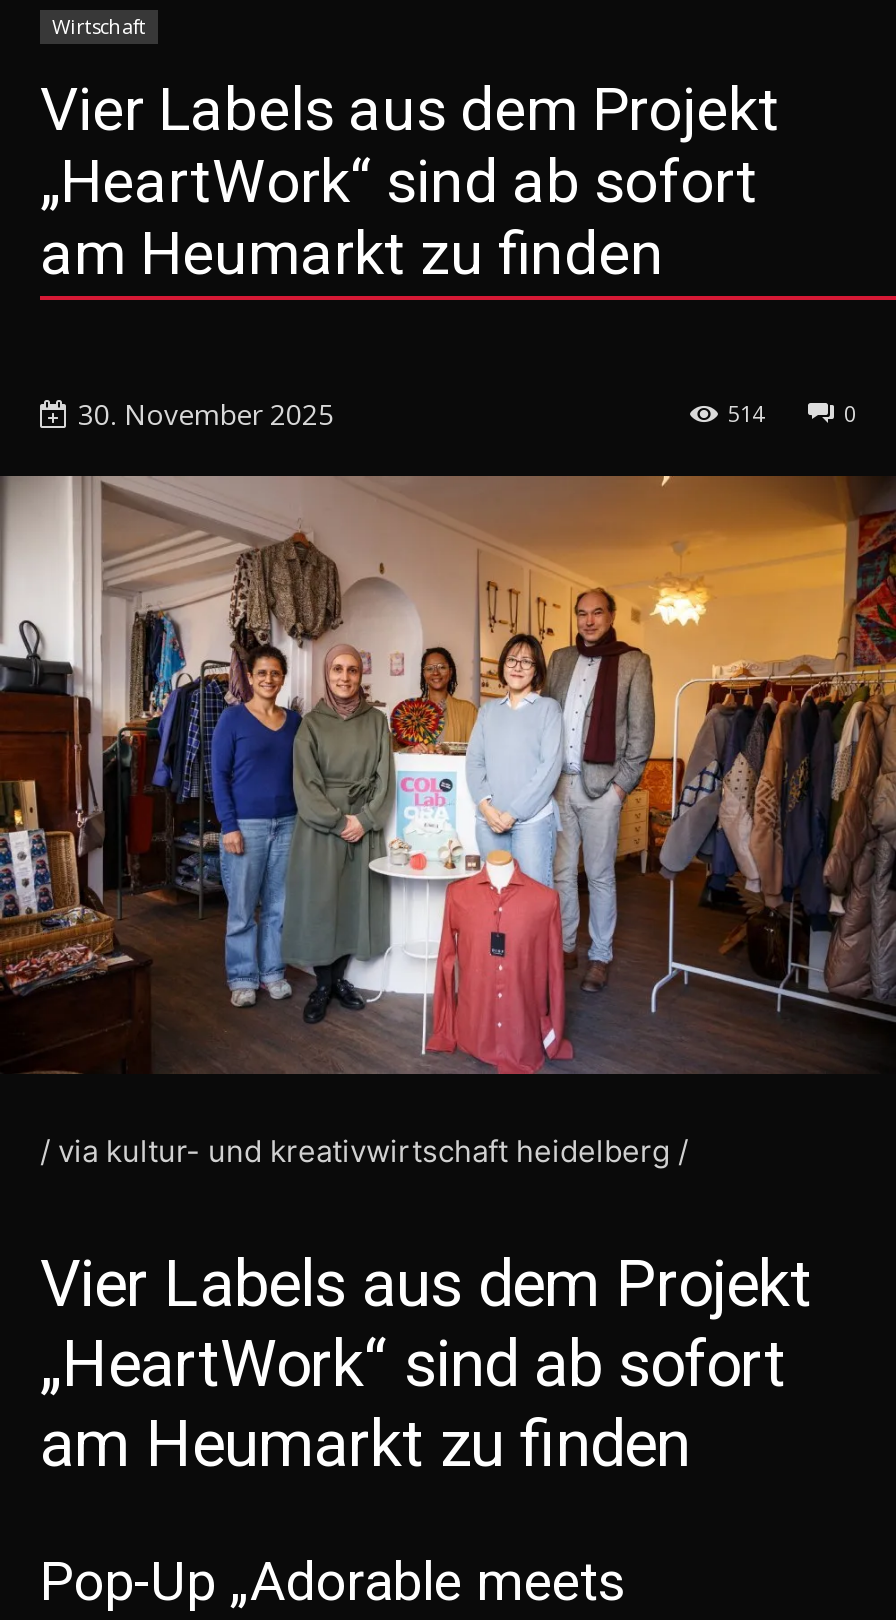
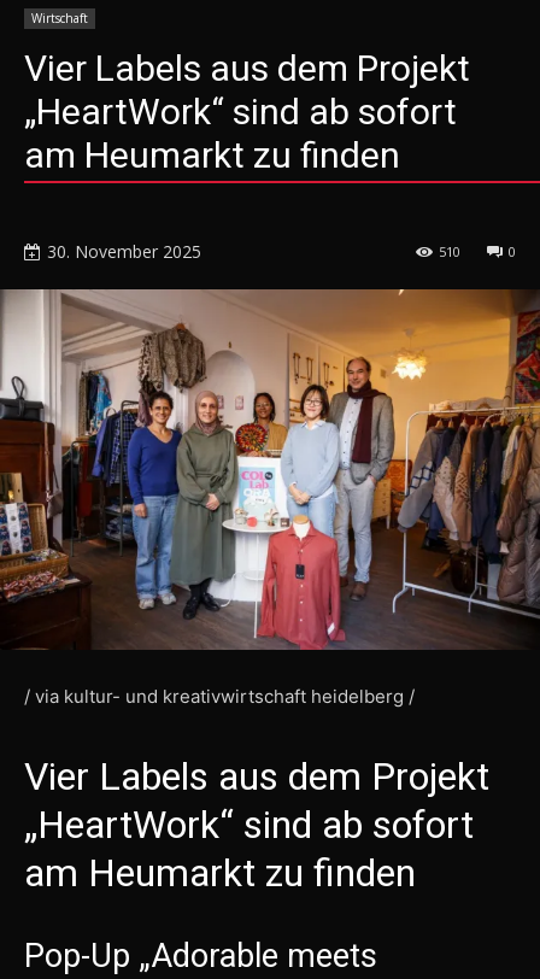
[728,398,764,428] 514 -> [439,242,460,261] 510

